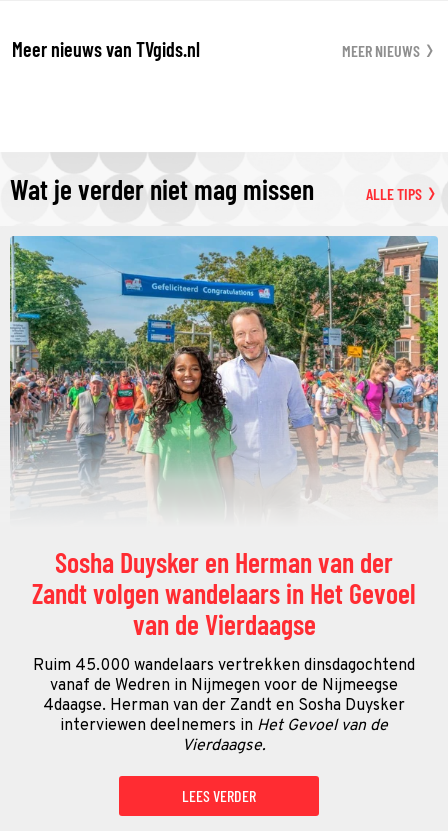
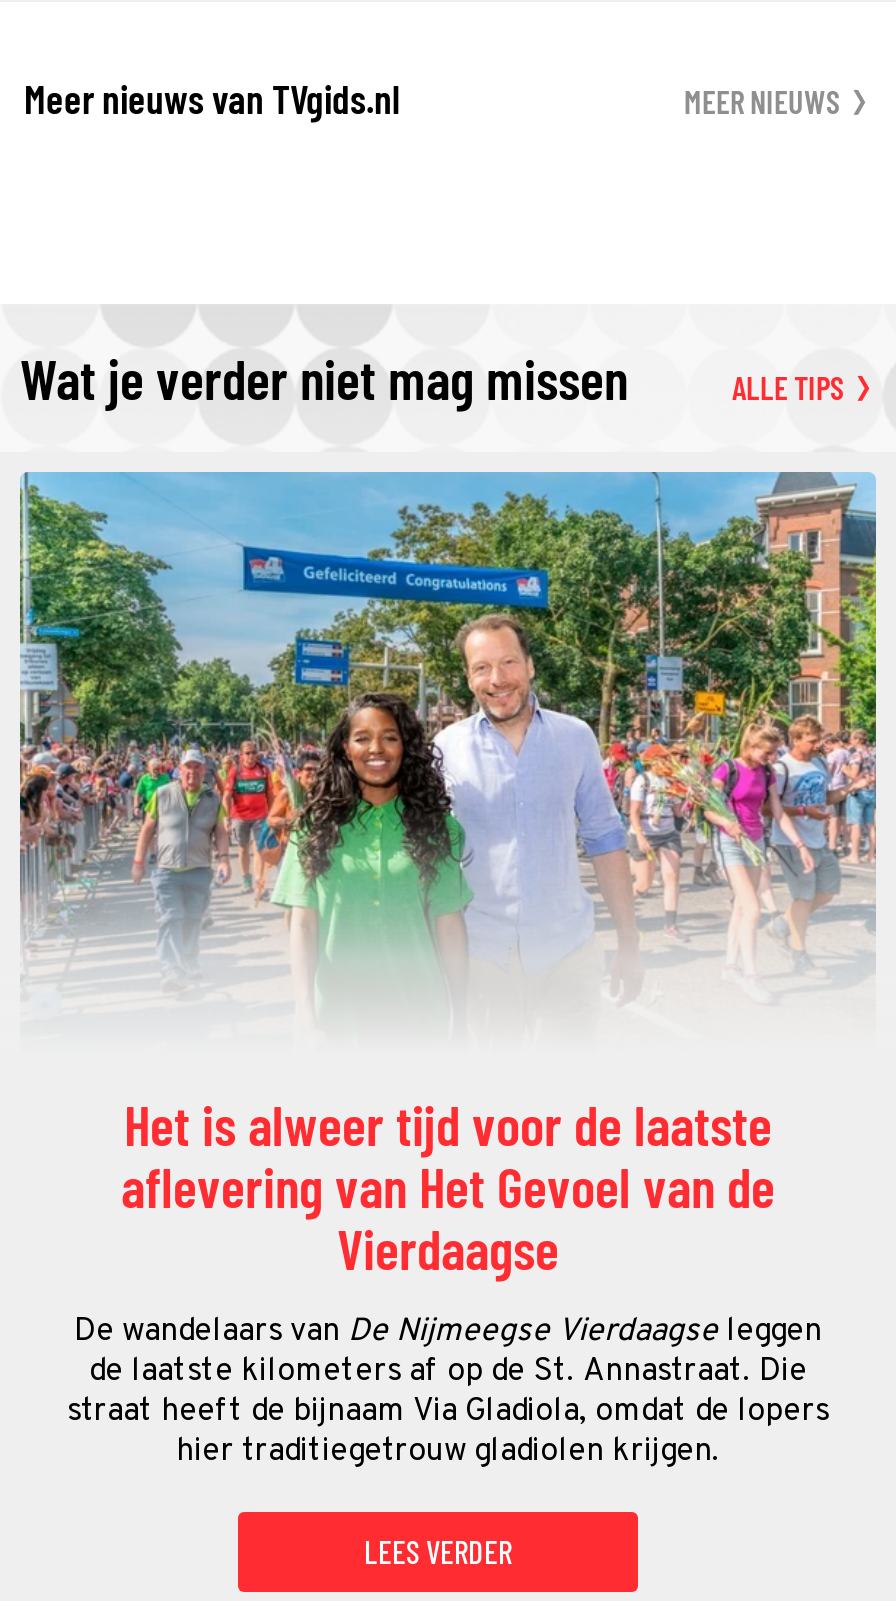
[32,545,416,756] Sosha Duysker en Herman van der | Zandt volgen wandelaars in Het Gevoel | van de Vierdaagse | Ruim 45.000 wandelaars vertrekken dinsdagochtend | vanaf de Wedren in Nijmegen voor de Nijmeegse | 4daagse. Herman van der Zandt en Sosha Duysker | interviewen deelnemers in Het Gevoel van de | Vierdaagse. -> [67,1090,829,1472] Het is alweer tijd voor de laatste | aflevering van Het Gevoel van de | Vierdaagse | De wandelaars van De Nijmeegse Vierdaagse leggen | de laatste kilometers af op de St. Annastraat. Die | straat heeft de bijnaam Via Gladiola, omdat de lopers | hier traditiegetrouw gladiolen krijgen.

